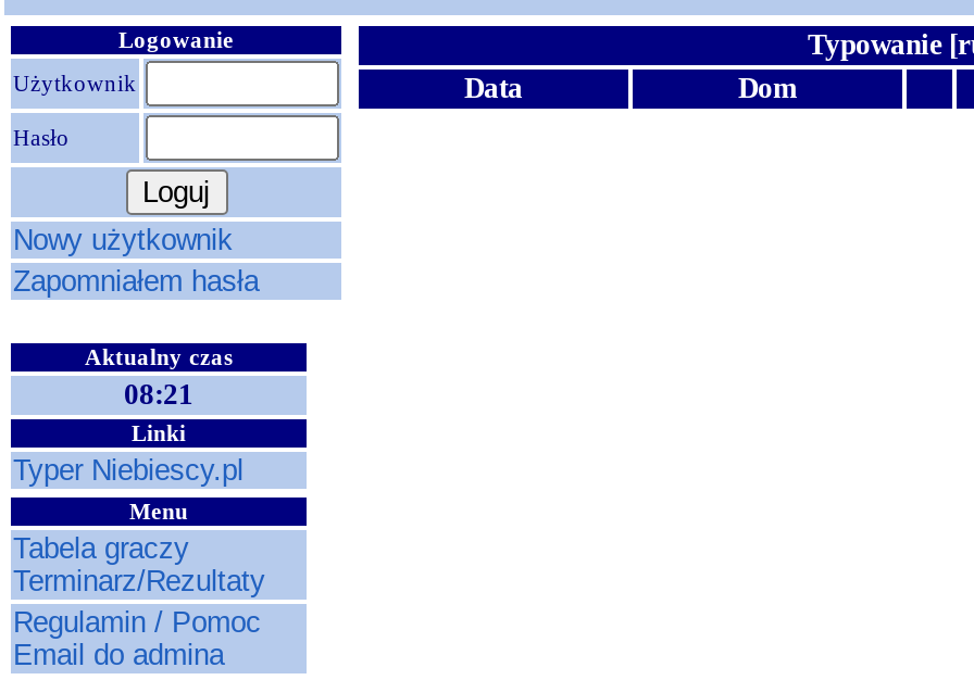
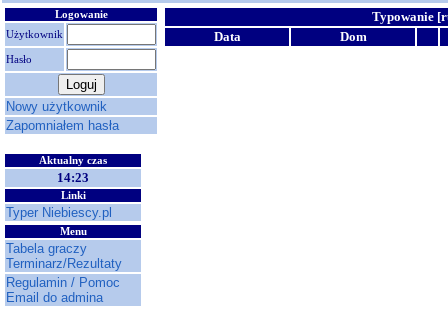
[124,378,193,411] 08:21 -> [57,170,89,185] 14:23

